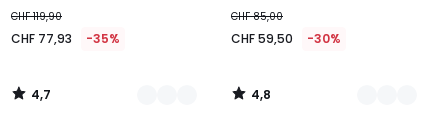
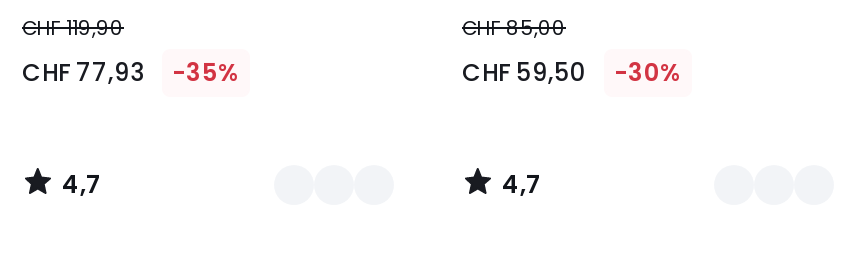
[251,86,271,103] 4,8 -> [502,168,542,202] 4,7

